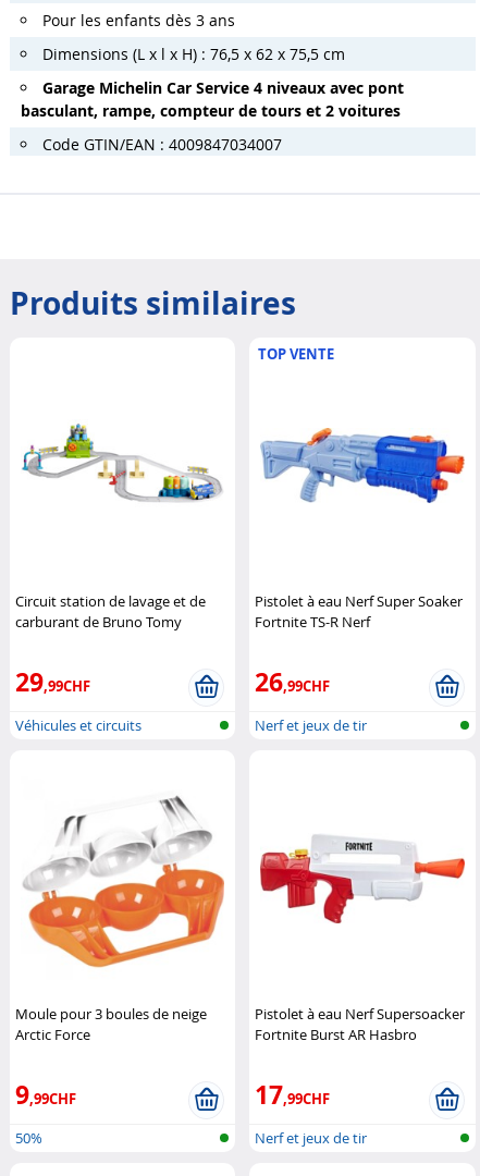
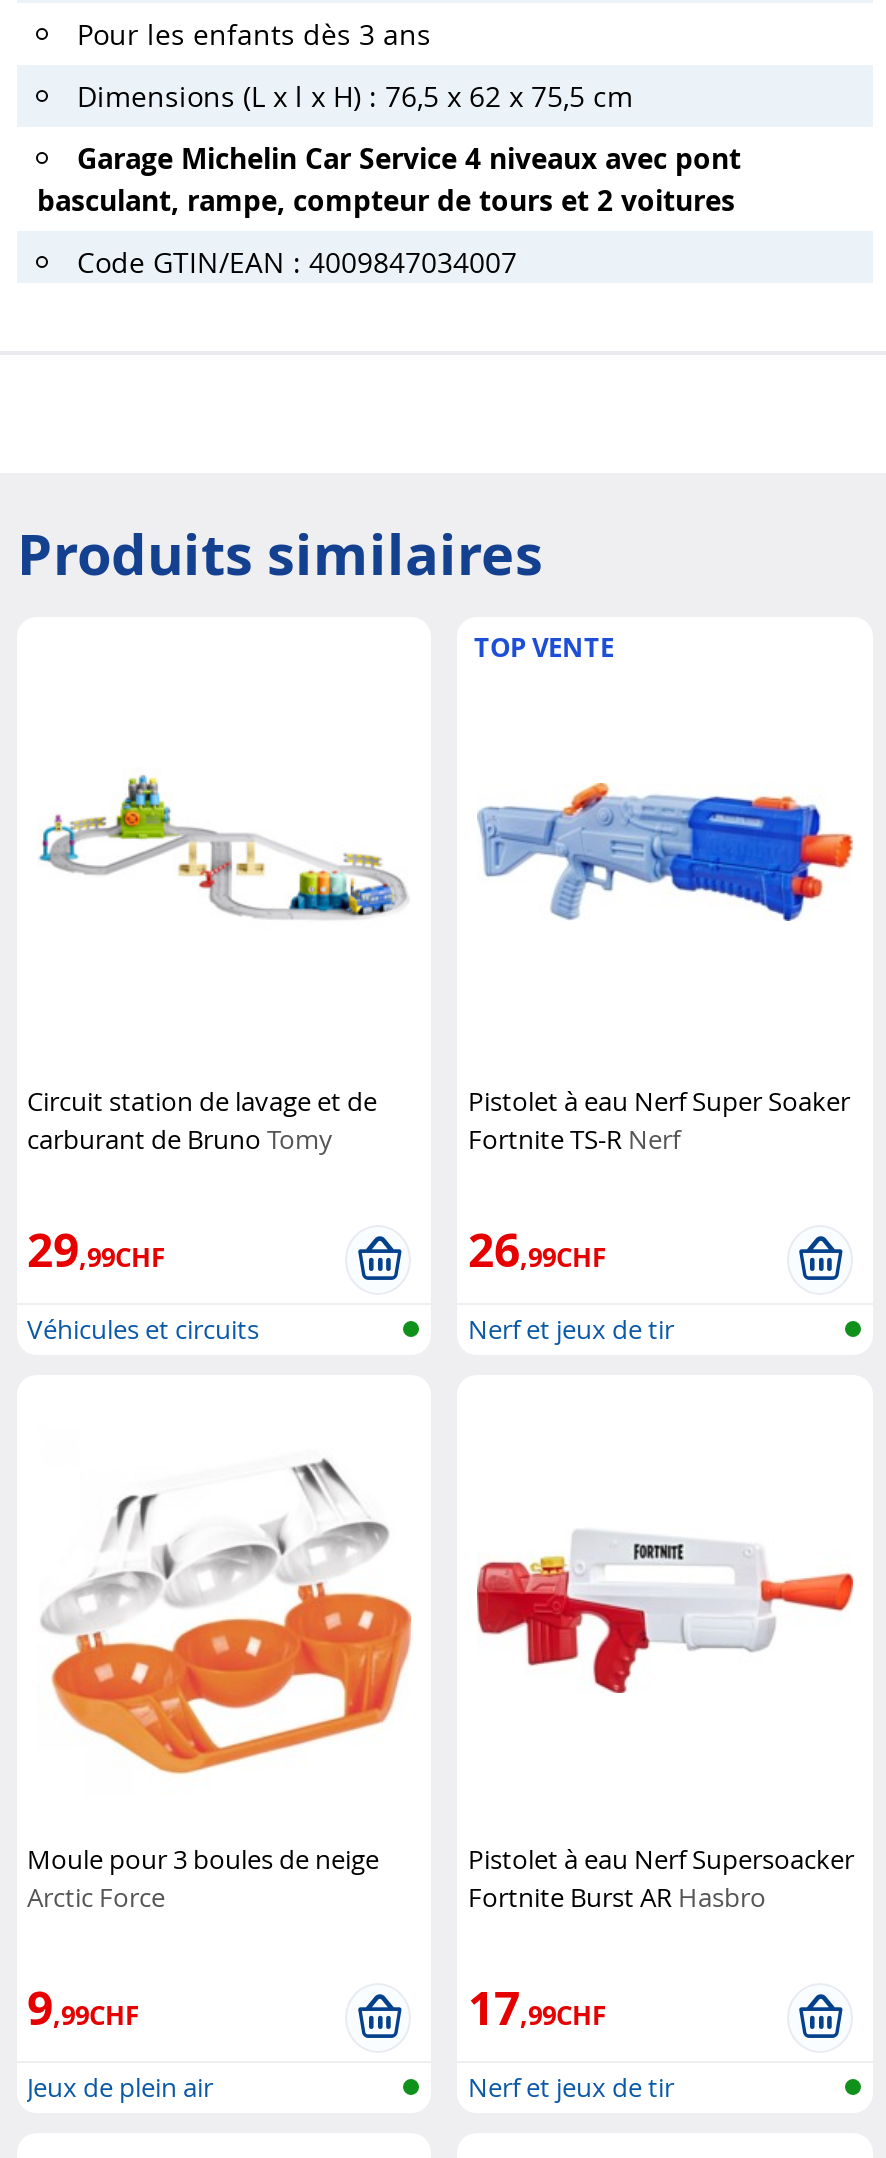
[15,1128,42,1147] 50% -> [27,2069,213,2105] Jeux de plein air

